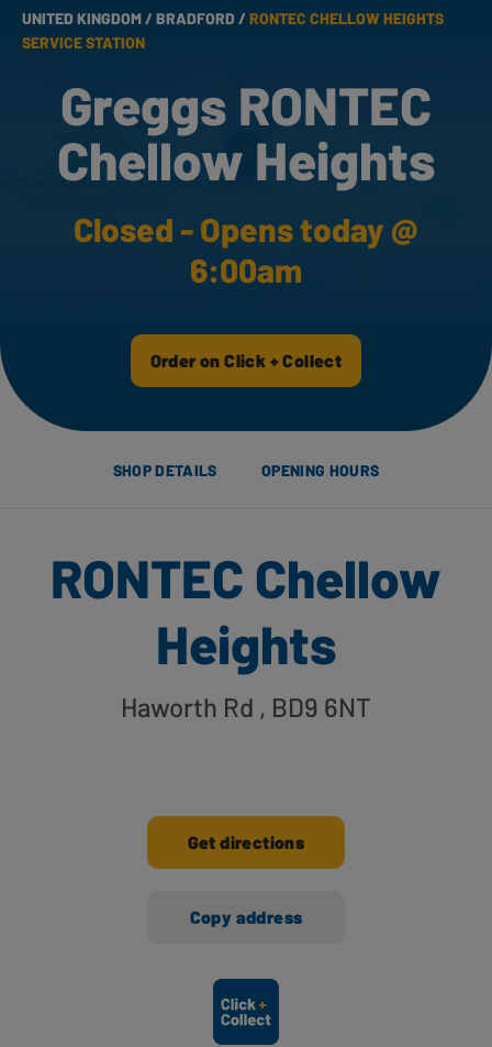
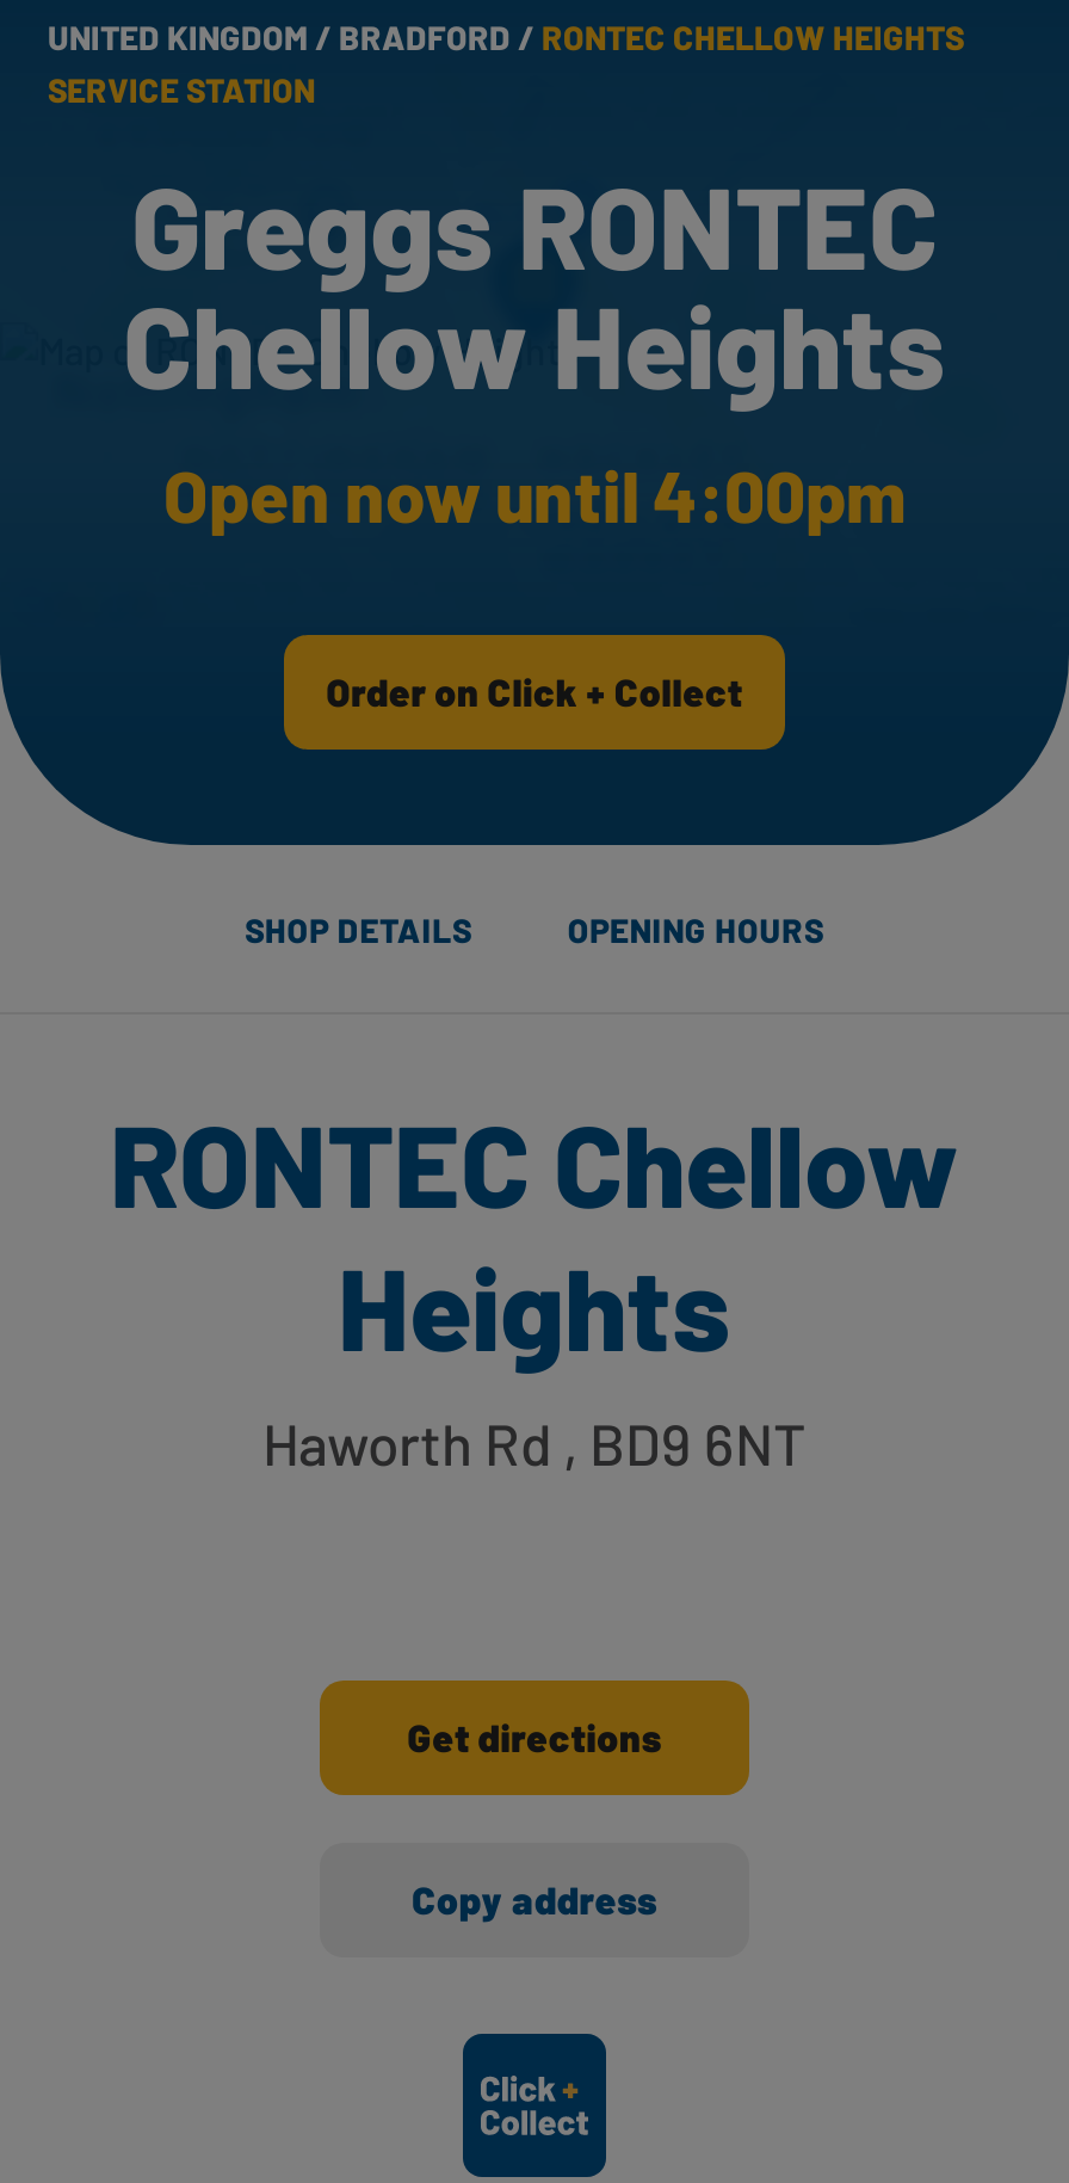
[74,209,418,289] Closed - Opens today @ | 6:00am -> [163,451,906,537] Open now until 4:00pm

